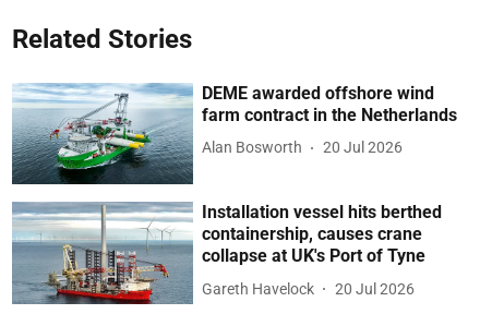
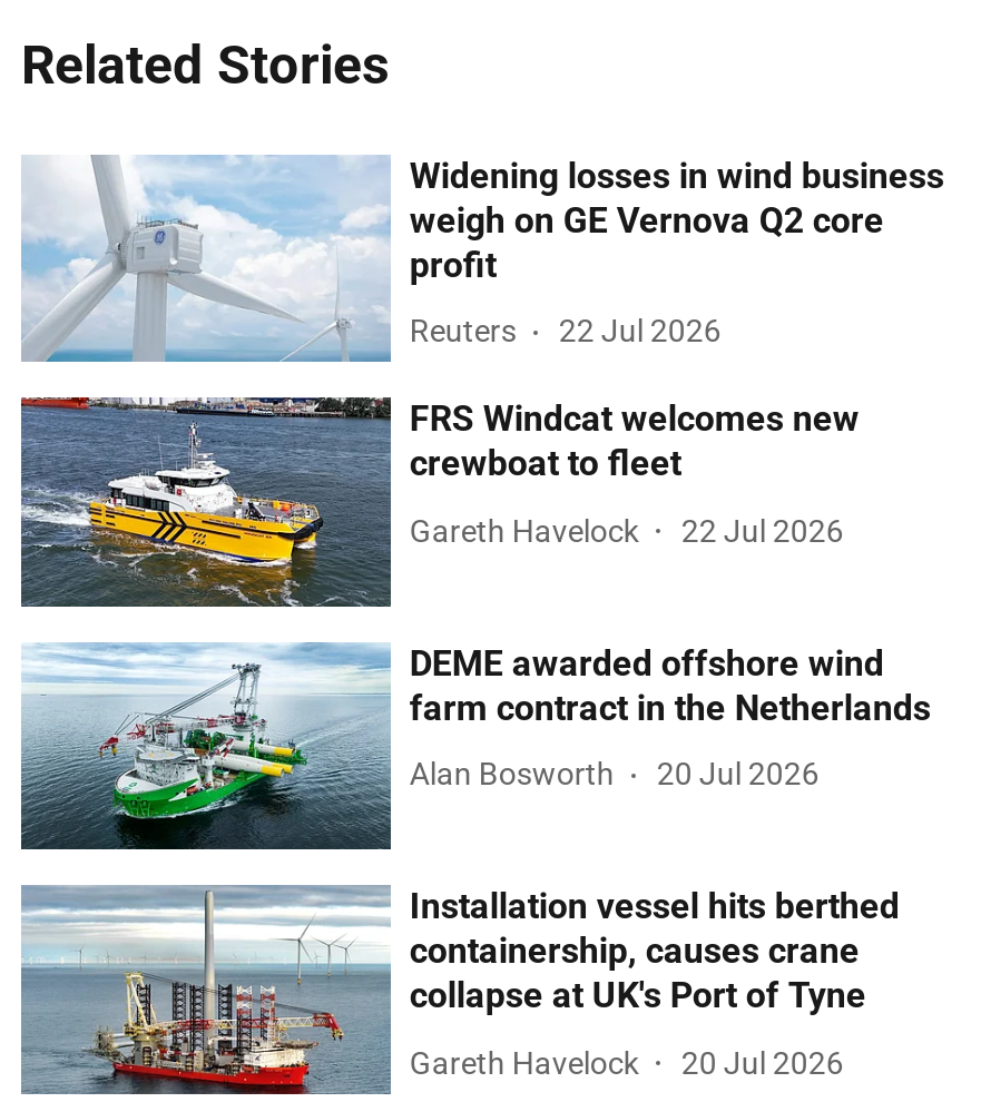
none -> [19,395,391,609] [image]
none -> [21,154,944,548] [image] | Widening losses in wind business | weigh on GE Vernova Q2 core | profit | Reuters | 22 Jul 2026 | FRS Windcat welcomes new | crewboat to fleet | Gareth Havelock | 22 Jul 2026

